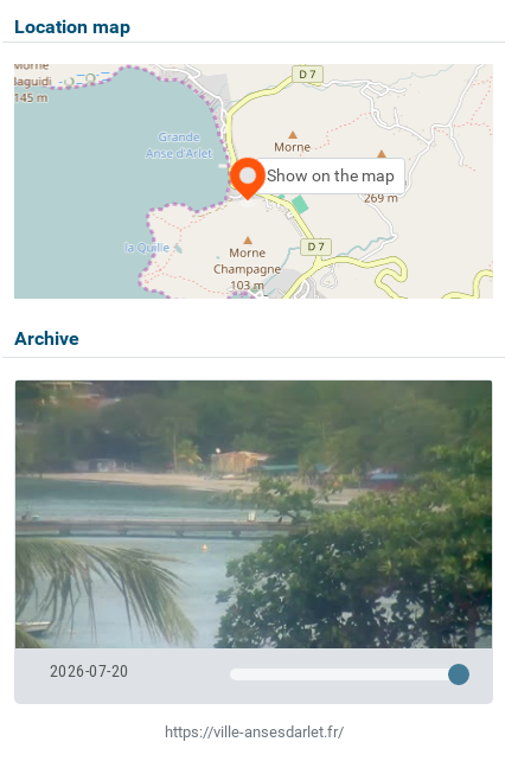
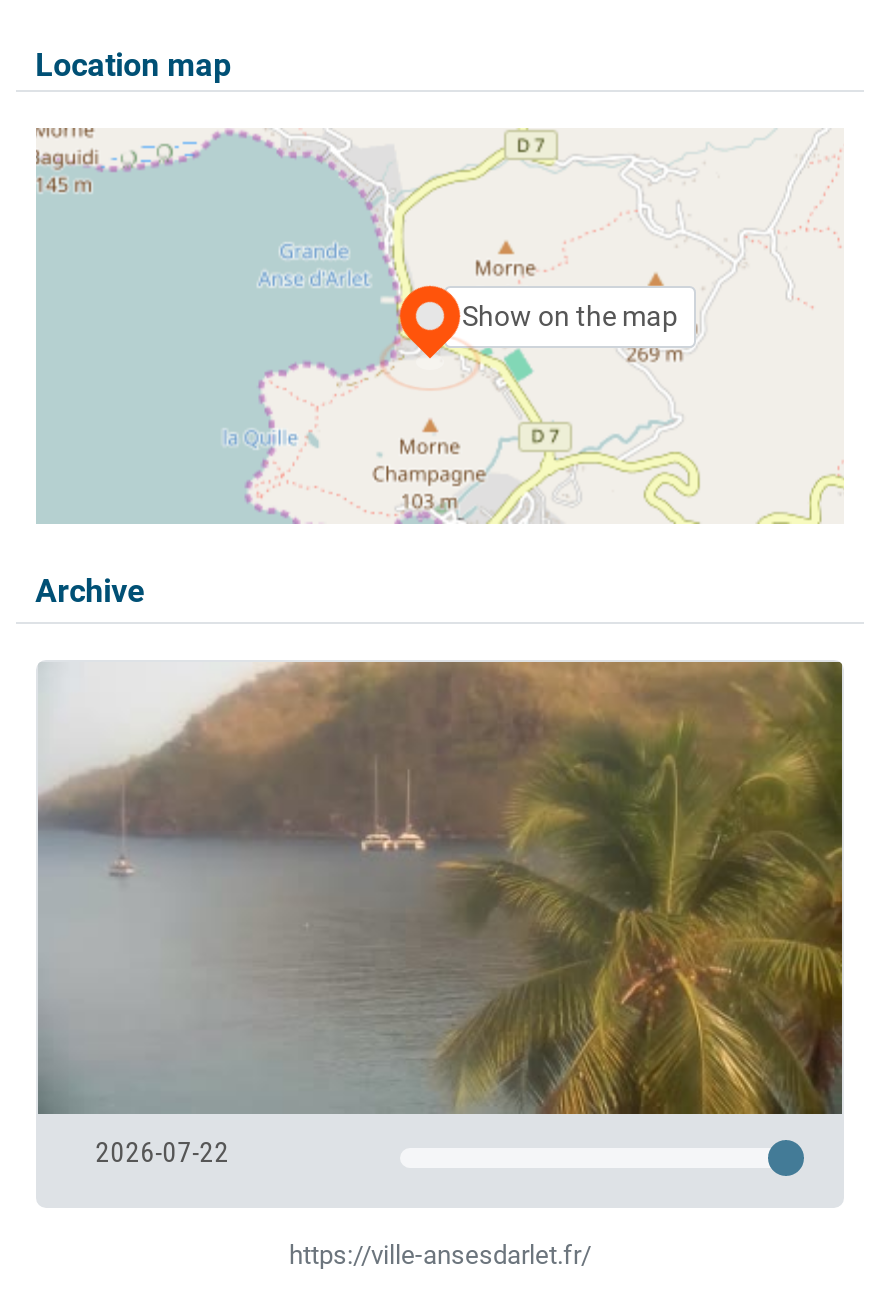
[14,379,493,680] [image] | 2026-07-20 -> [38,660,844,1168] [image] | 2026-07-22

